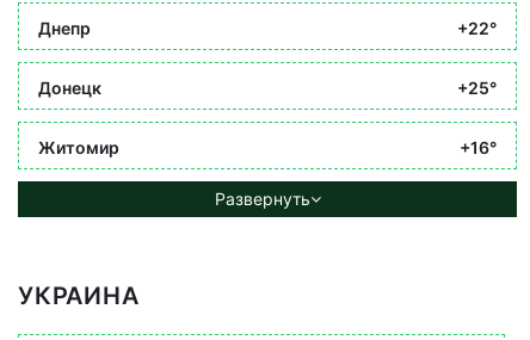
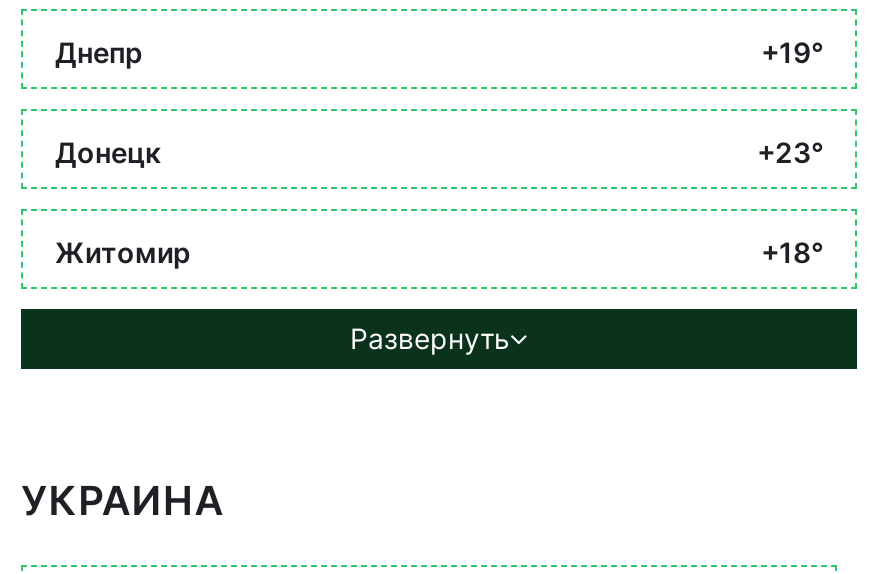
[457,17,497,38] +22° -> [761,34,823,68] +19°
[457,77,497,97] +25° -> [757,134,823,168] +23°
[460,137,497,157] +16° -> [761,234,823,268] +18°

